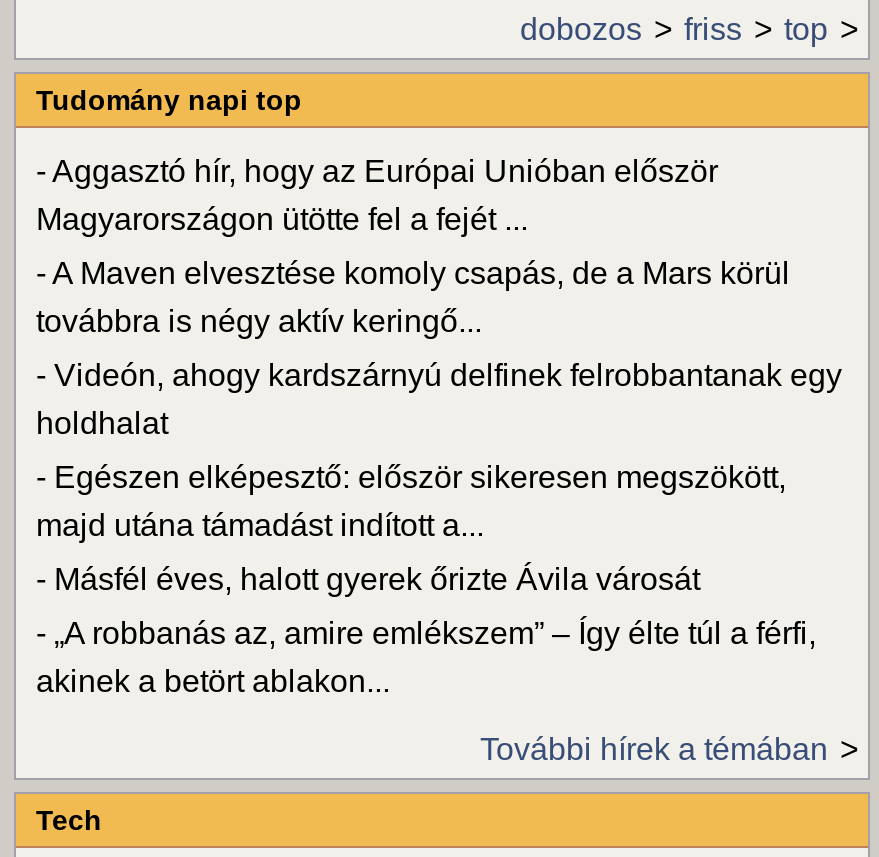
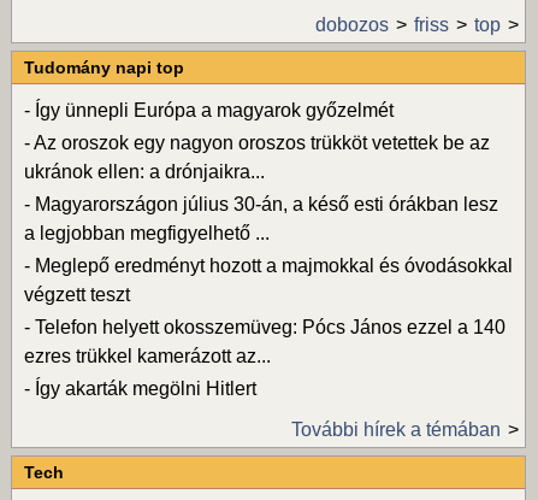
[36,154,718,236] - Aggasztó hír, hogy az Európai Unióban először | Magyarországon ütötte fel a fejét ... -> [24,100,394,120] - Így ünnepli Európa a magyarok győzelmét
[36,256,790,338] - A Maven elvesztése komoly csapás, de a Mars körül | továbbra is négy aktív keringő... -> [24,133,490,182] - Az oroszok egy nagyon oroszos trükköt vetettek be az | ukránok ellen: a drónjaikra...
[36,358,842,440] - Videón, ahogy kardszárnyú delfinek felrobbantanak egy | holdhalat -> [24,194,498,243] - Magyarországon július 30-án, a késő esti órákban lesz | a legjobban megfigyelhető ...
[36,460,786,542] - Egészen elképesztő: először sikeresen megszökött, | majd utána támadást indított a... -> [24,255,513,305] - Meglepő eredményt hozott a majmokkal és óvodásokkal | végzett teszt
[36,562,700,596] - Másfél éves, halott gyerek őrizte Ávila városát -> [24,317,506,366] - Telefon helyett okosszemüveg: Pócs János ezzel a 140 | ezres trükkel kamerázott az...
[36,616,816,698] - „A robbanás az, amire emlékszem” – Így élte túl a férfi, | akinek a betört ablakon... -> [24,378,256,399] - Így akarták megölni Hitlert

